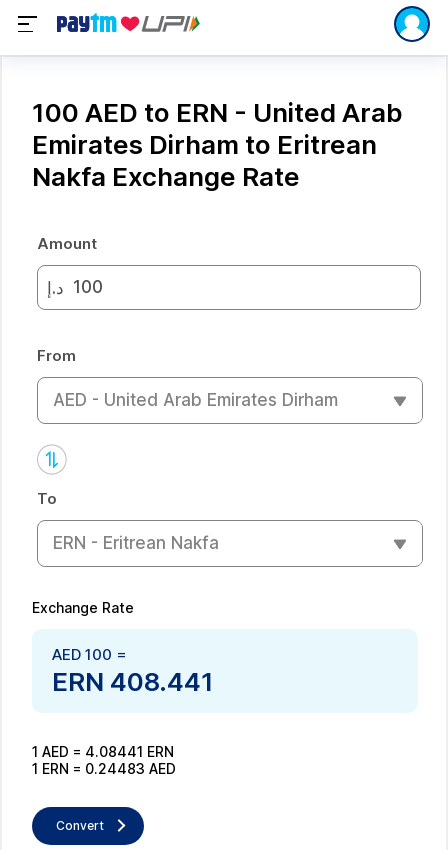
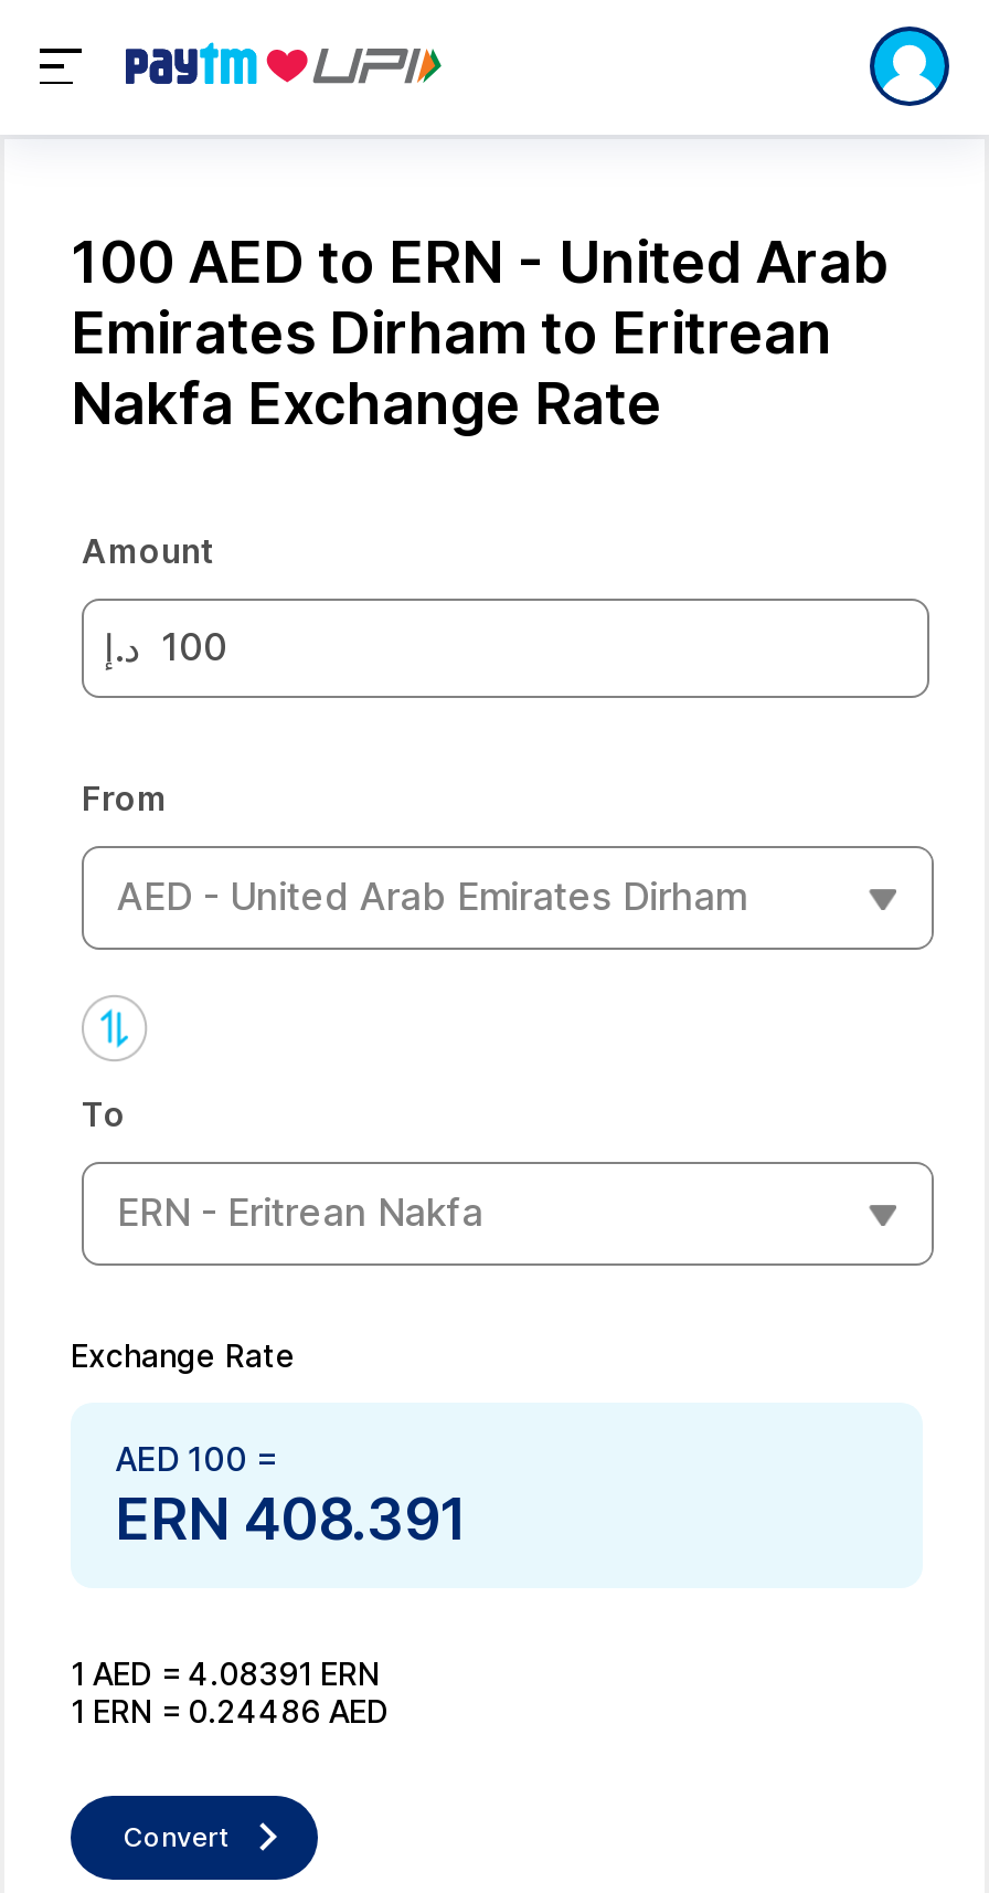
[52,665,214,696] ERN 408.441 -> [115,1483,468,1552] ERN 408.391
[32,742,174,759] 1 AED = 4.08441 ERN -> [71,1653,380,1691] 1 AED = 4.08391 ERN
[32,759,176,776] 1 ERN = 0.24483 AED -> [71,1691,389,1728] 1 ERN = 0.24486 AED

